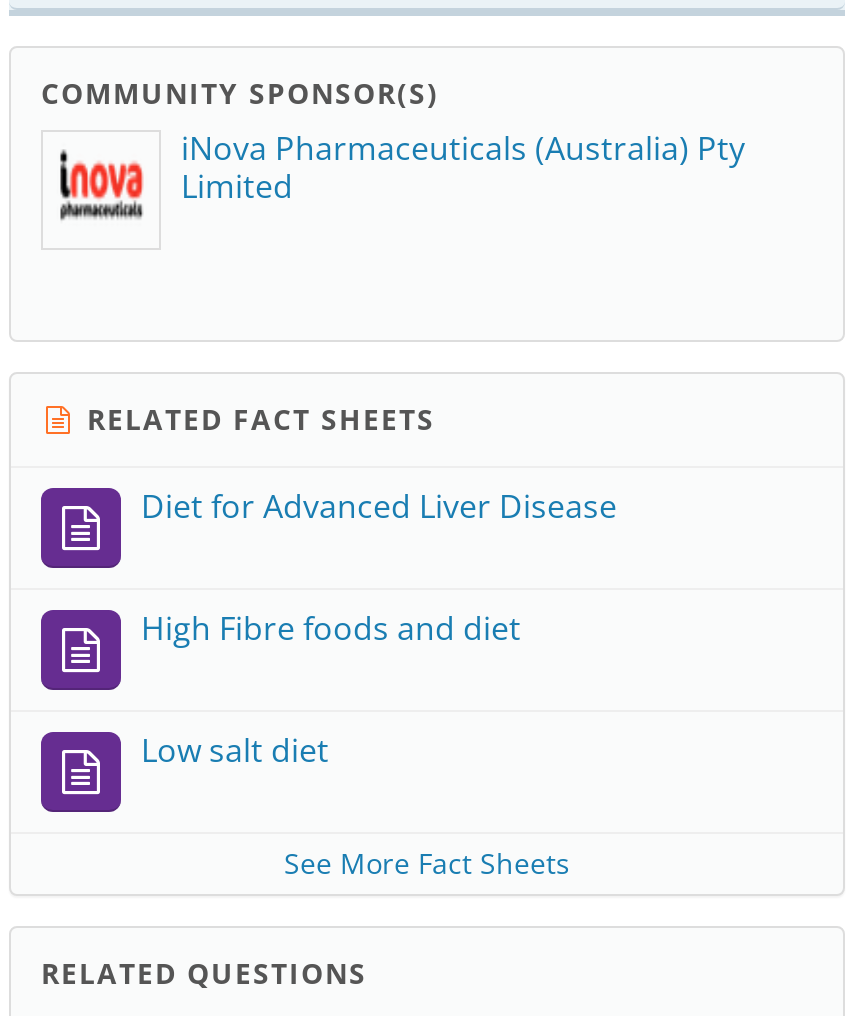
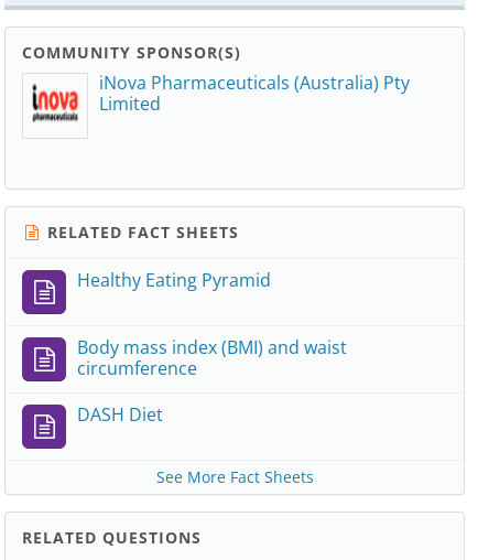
[141,484,617,528] Diet for Advanced Liver Disease -> [77,268,271,292] Healthy Eating Pyramid
[141,606,521,650] High Fibre foods and diet -> [77,335,347,381] Body mass index (BMI) and waist | circumference
[141,728,329,772] Low salt diet -> [77,403,163,427] DASH Diet

